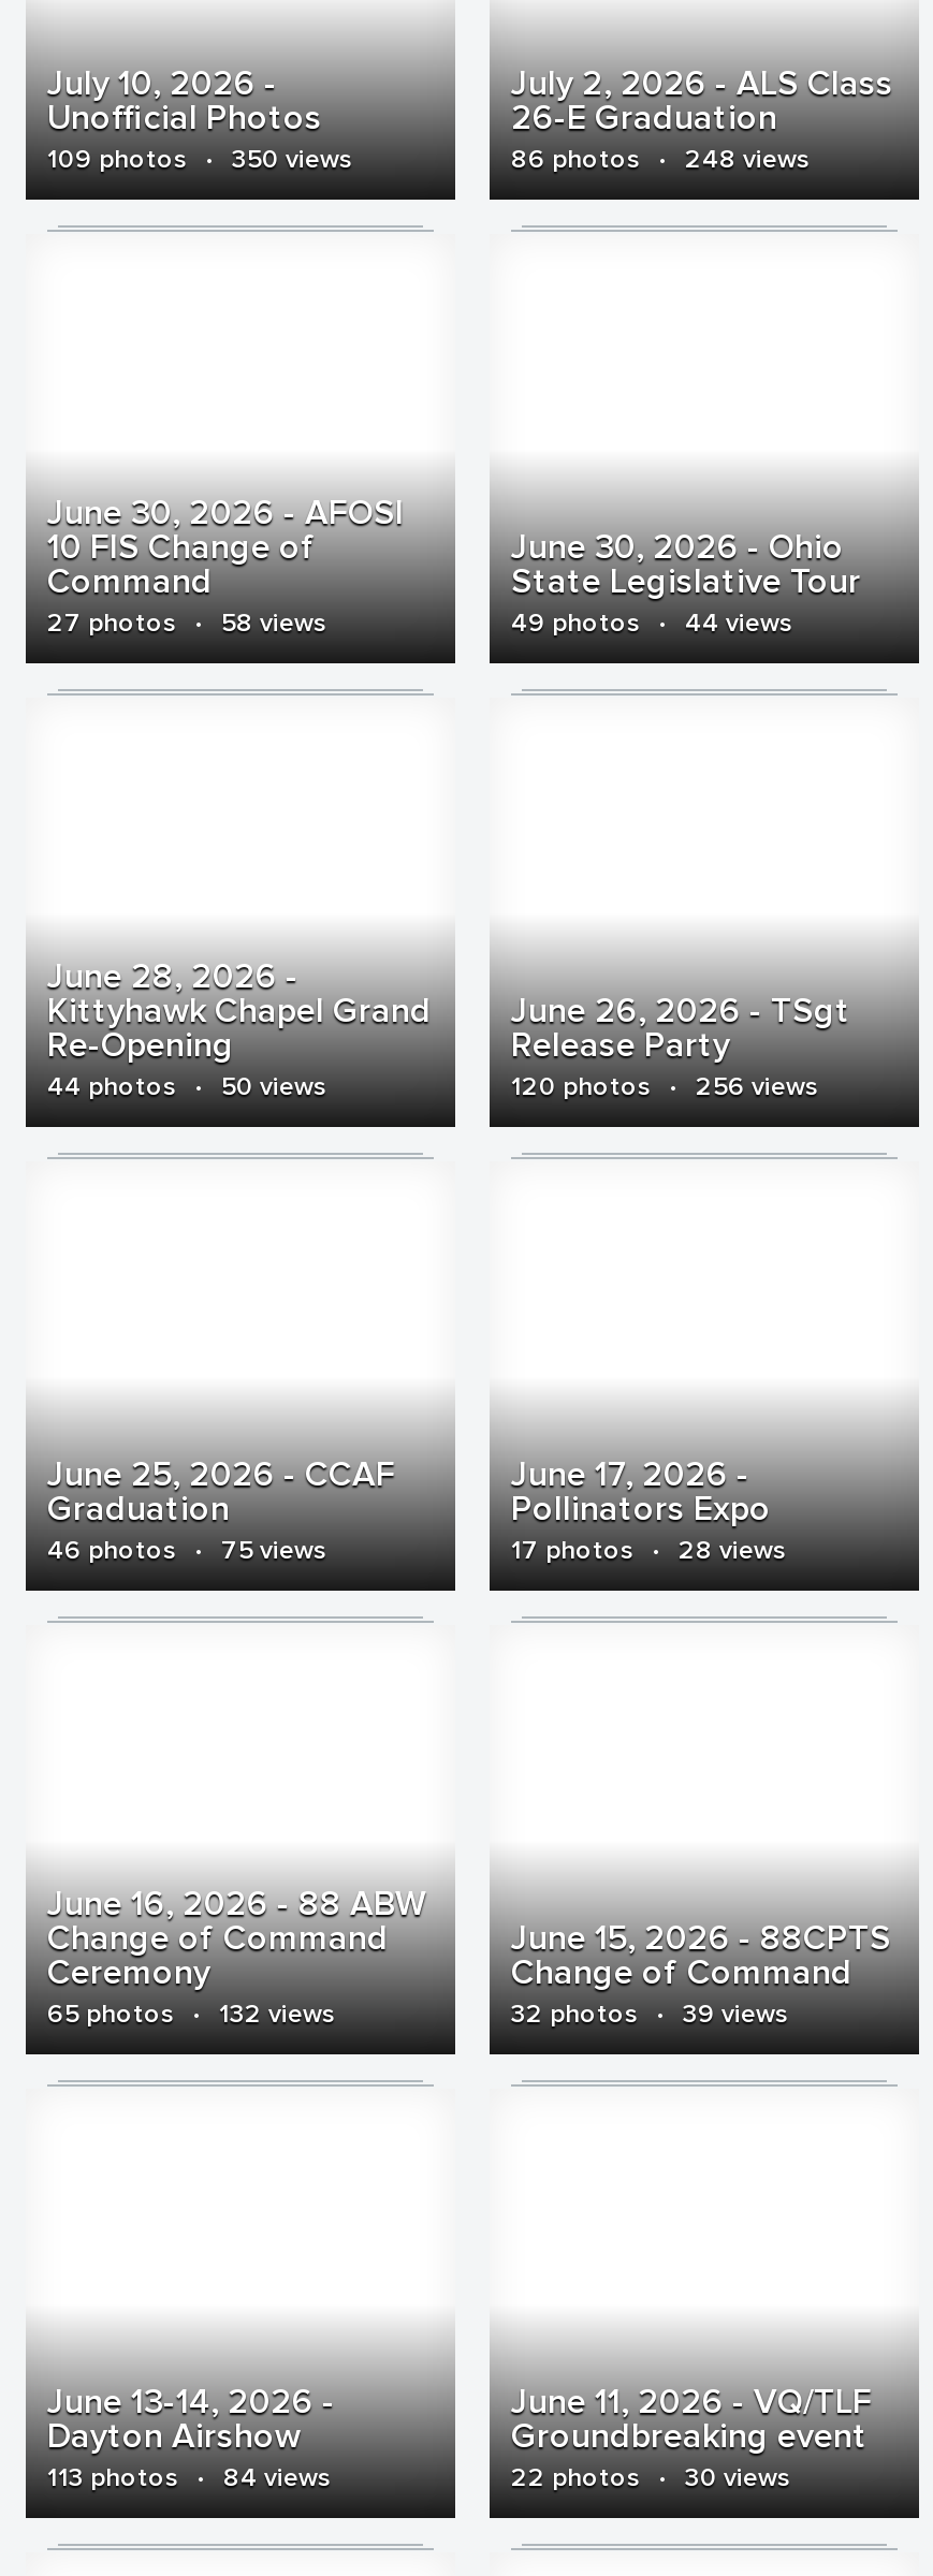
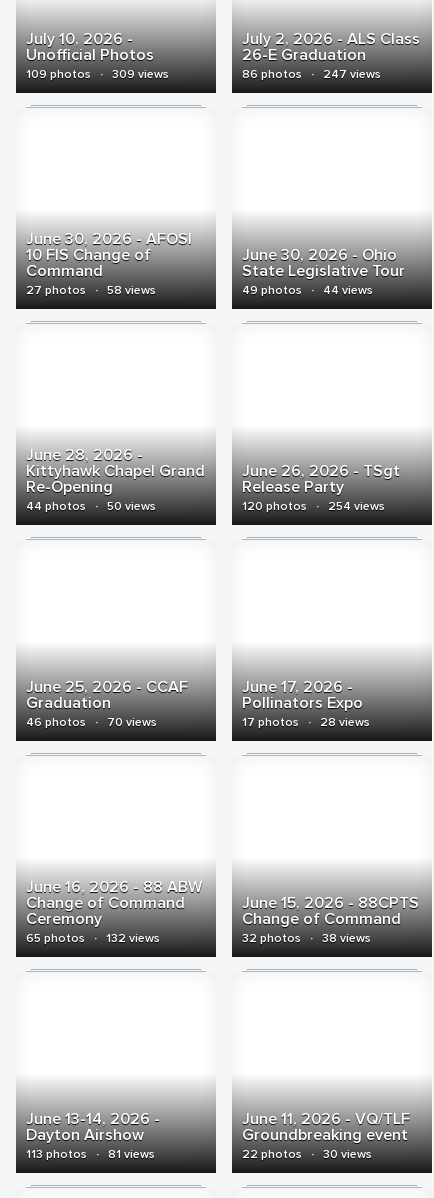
[47,144,352,176] 109 photos · 350 views -> [26,67,169,82] 109 photos · 309 views
[511,144,810,176] 86 photos · 248 views -> [242,67,381,82] 86 photos · 247 views
[511,1071,818,1103] 120 photos · 256 views -> [242,499,385,514] 120 photos · 254 views
[47,1535,326,1567] 46 photos · 75 views -> [26,715,157,730] 46 photos · 70 views
[511,1999,788,2031] 32 photos · 39 views -> [242,931,371,946] 32 photos · 38 views
[47,2462,331,2494] 113 photos · 84 views -> [26,1147,155,1162] 113 photos · 81 views

